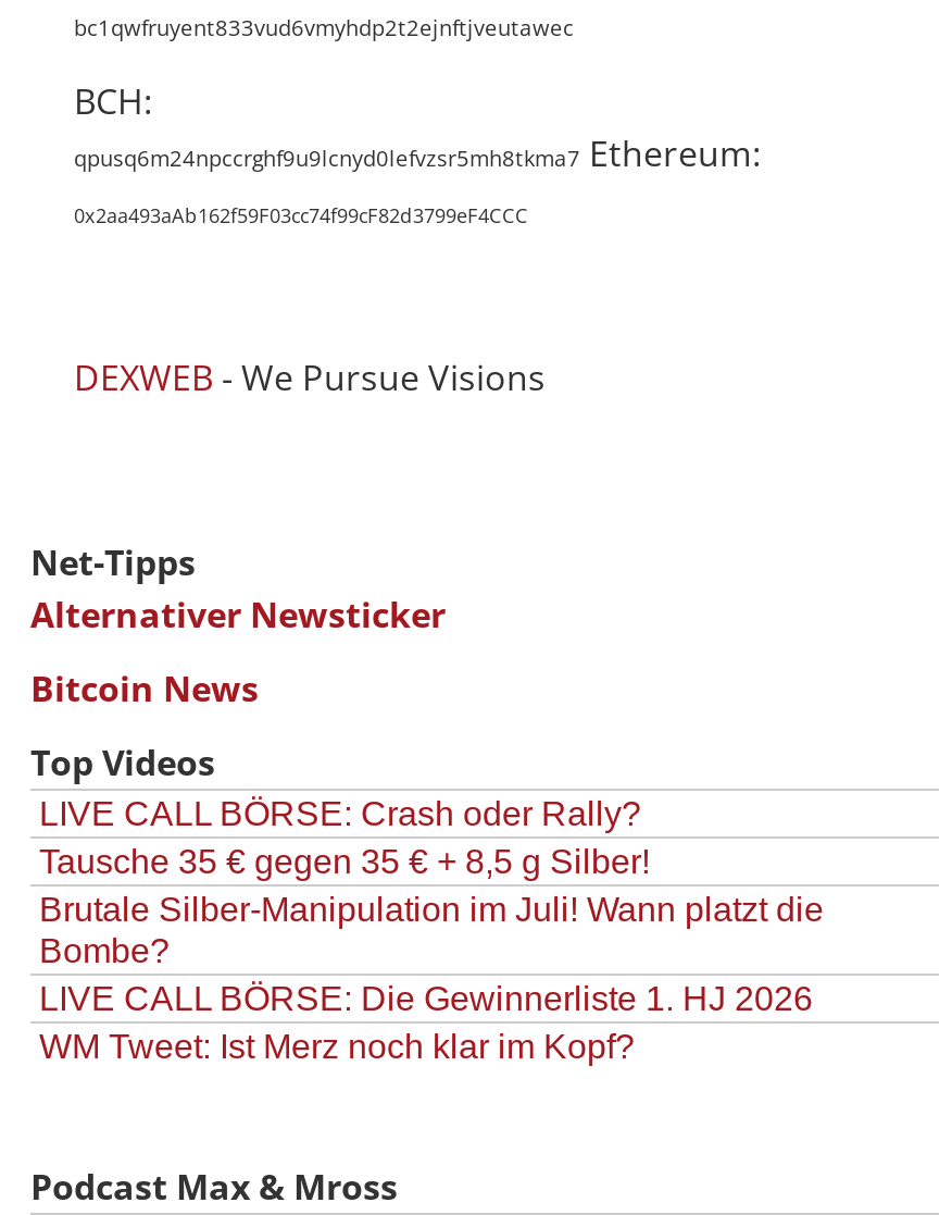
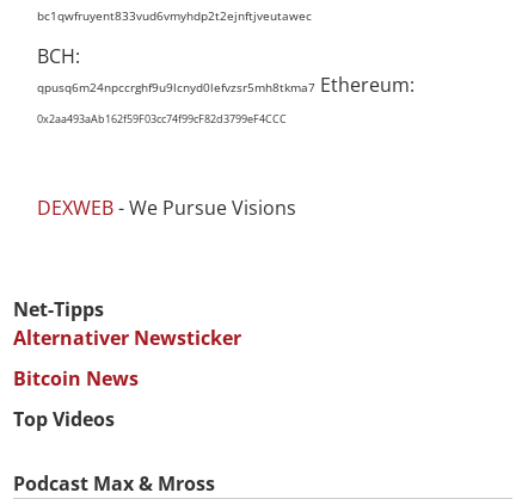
[39,795,824,1065] LIVE CALL BÖRSE: Crash oder Rally? | Tausche 35 € gegen 35 € + 8,5 g Silber! | Brutale Silber-Manipulation im Juli! Wann platzt die | Bombe? | LIVE CALL BÖRSE: Die Gewinnerliste 1. HJ 2026 | WM Tweet: Ist Merz noch klar im Kopf? -> none

